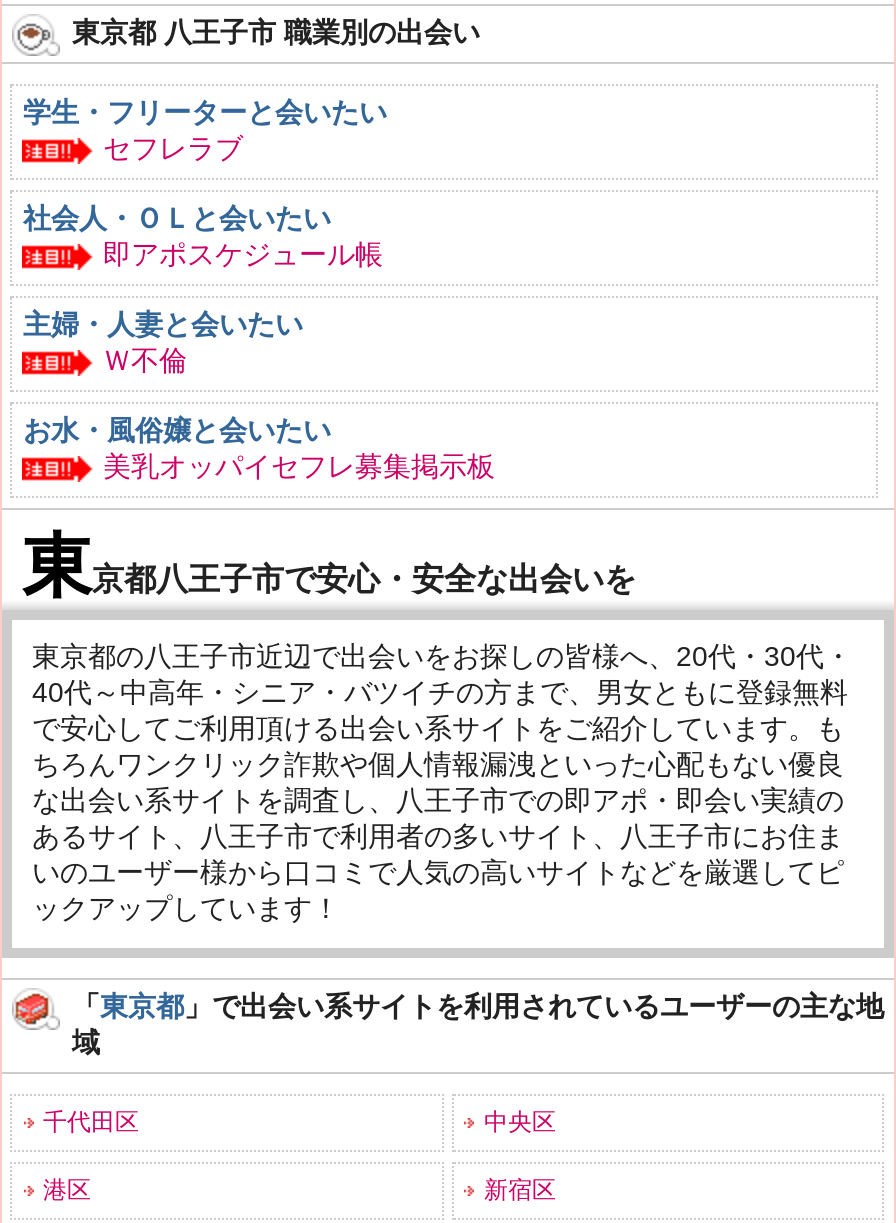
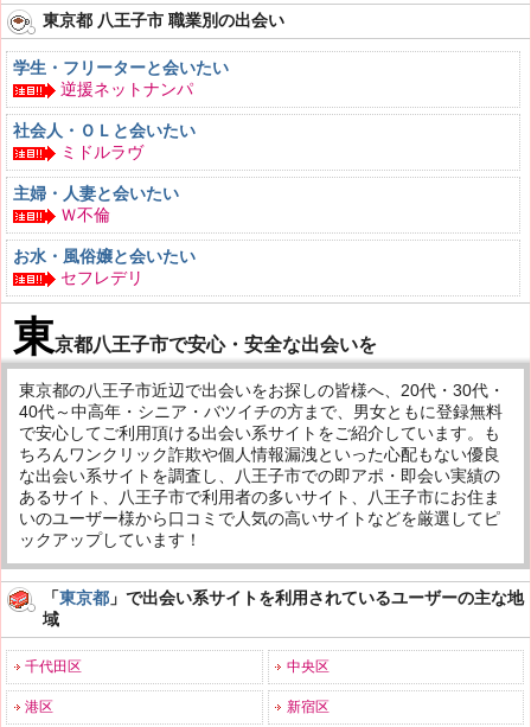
[103,132,243,164] セフレラブ -> [61,80,194,99] 逆援ネットナンパ
[103,238,383,270] 即アポスケジュール帳 -> [61,143,144,162] ミドルラヴ
[103,450,495,482] 美乳オッパイセフレ募集掲示板 -> [61,268,144,287] セフレデリ

